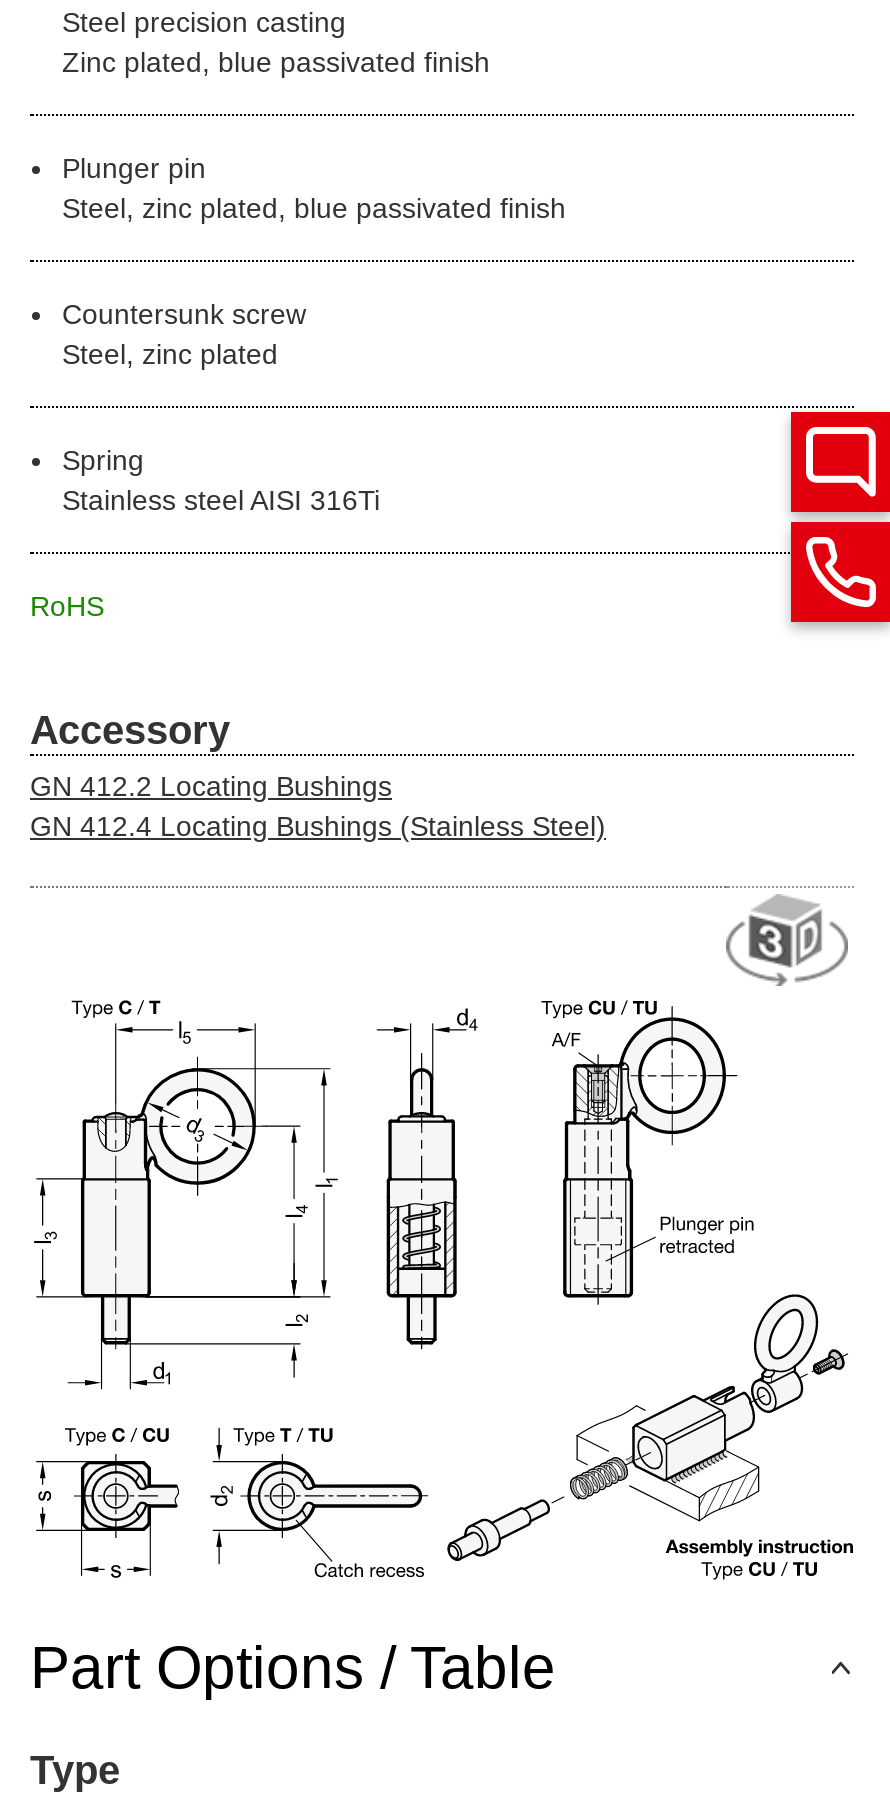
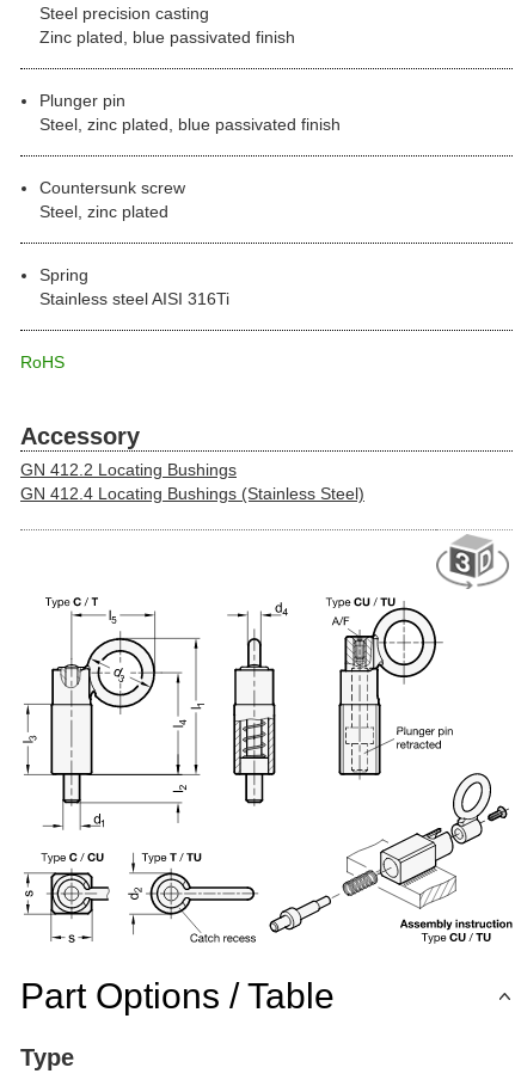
[788,410,884,630] [image] -> none

